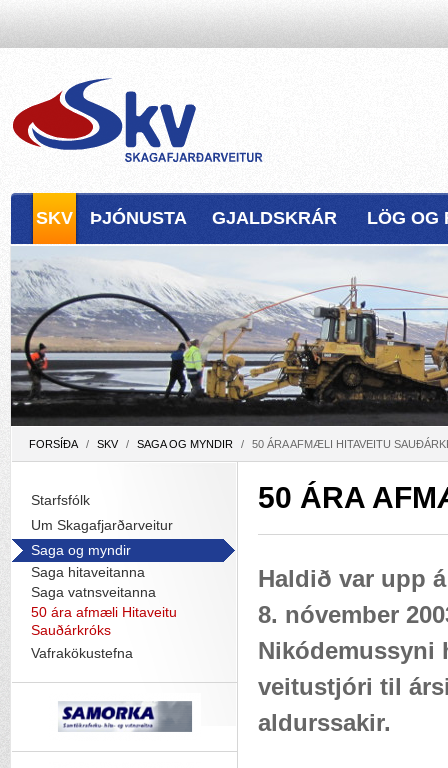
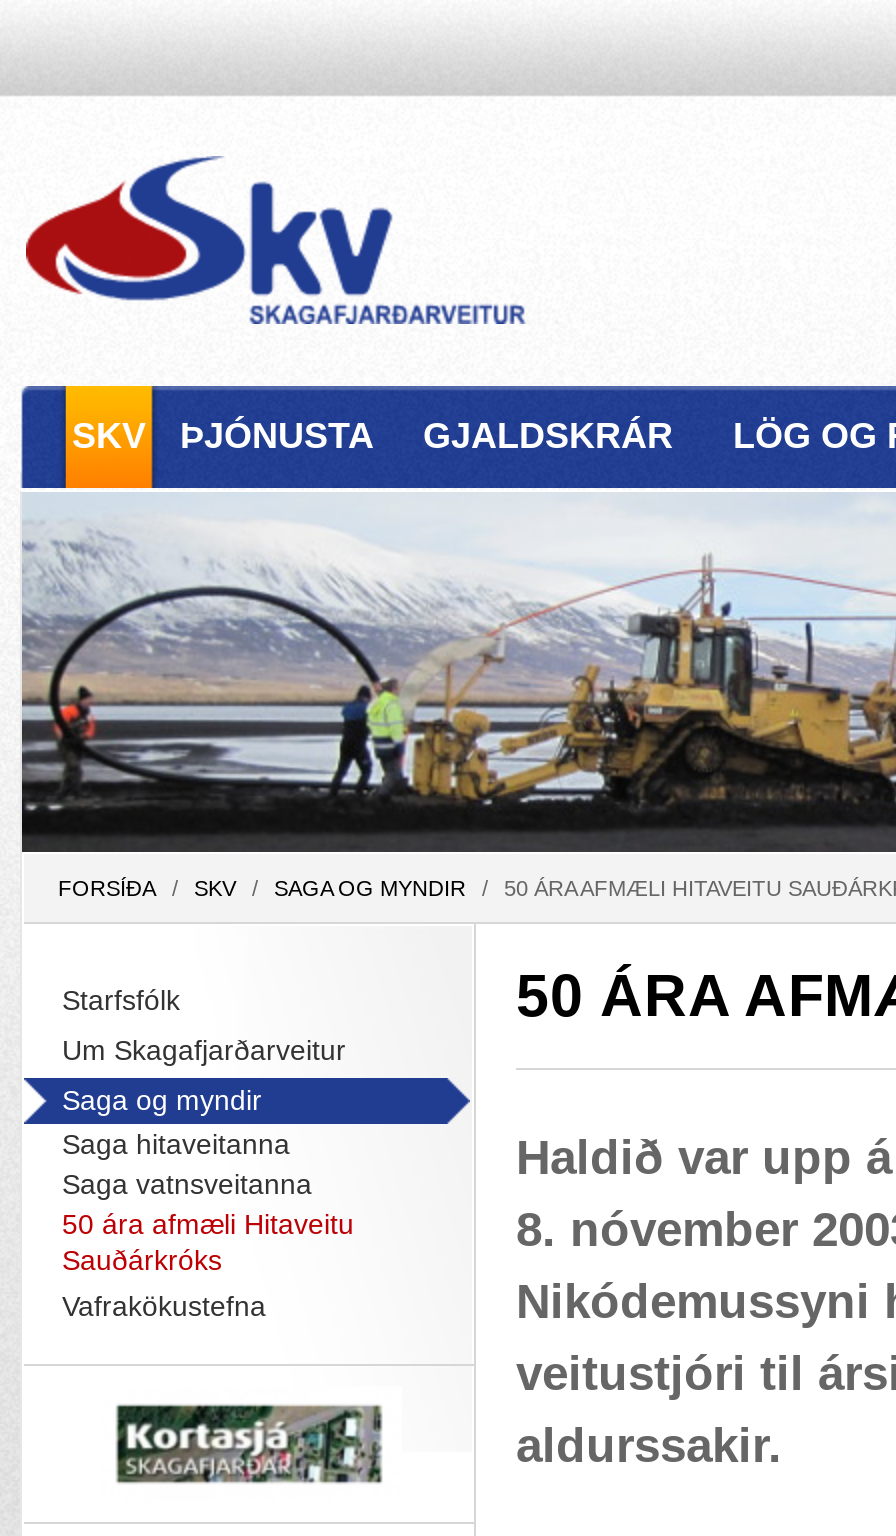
[58,701,192,741] [image] -> [114,1404,384,1486] [image]

